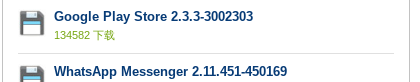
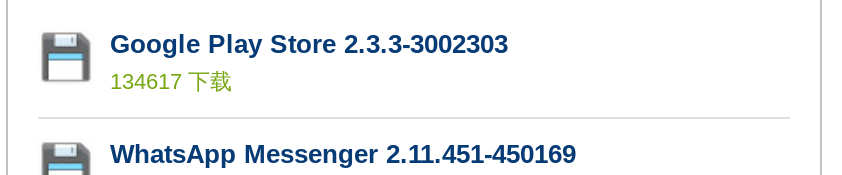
[54,29,115,41] 134582 下载 -> [110,69,232,93] 134617 下载

